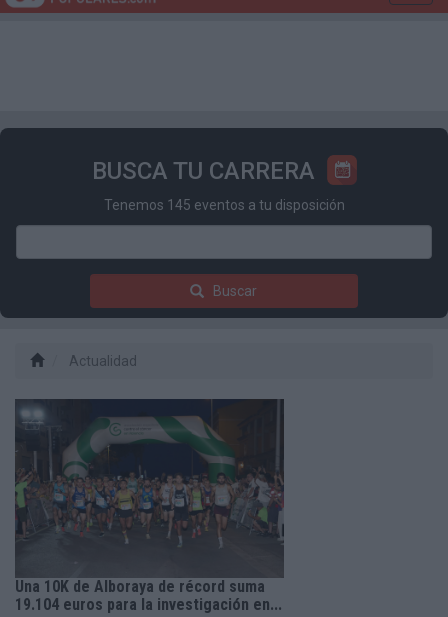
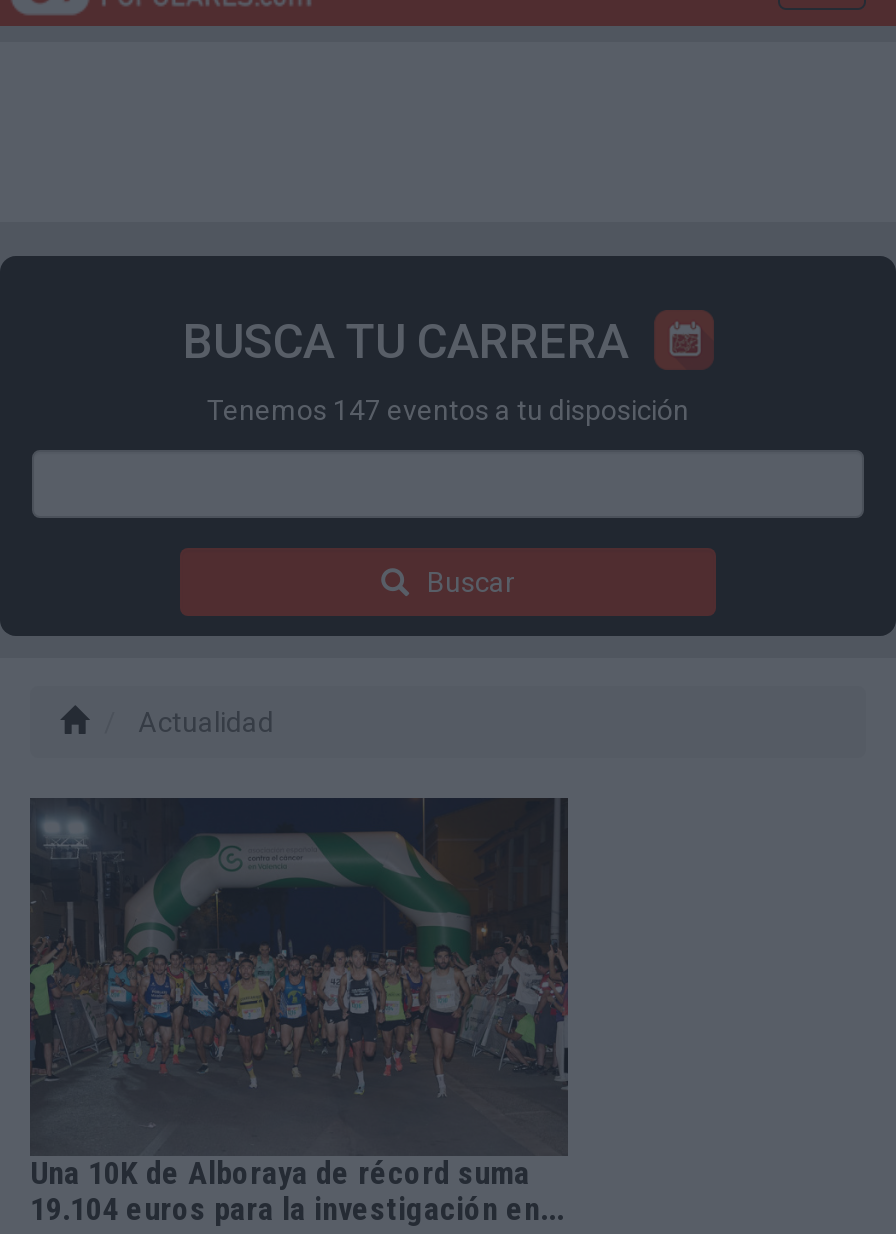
[103,197,344,213] Tenemos 145 eventos a tu disposición -> [207,394,689,426] Tenemos 147 eventos a tu disposición

